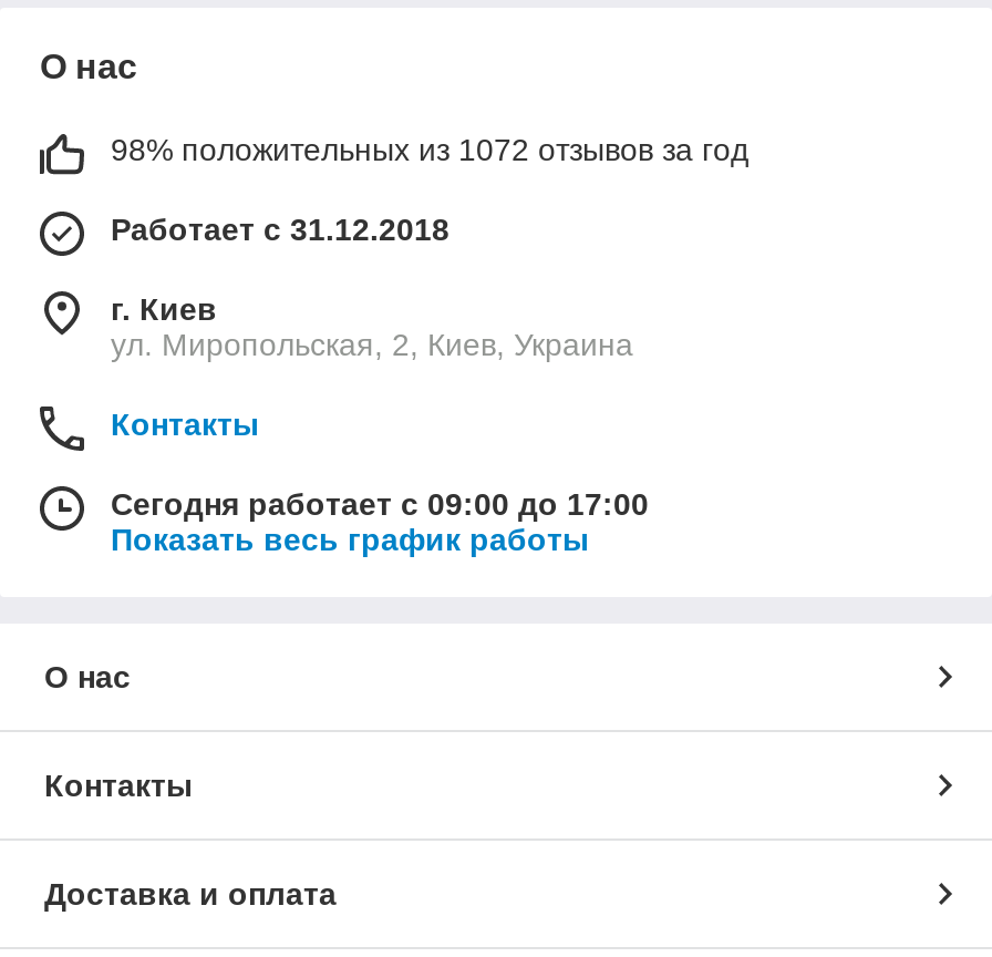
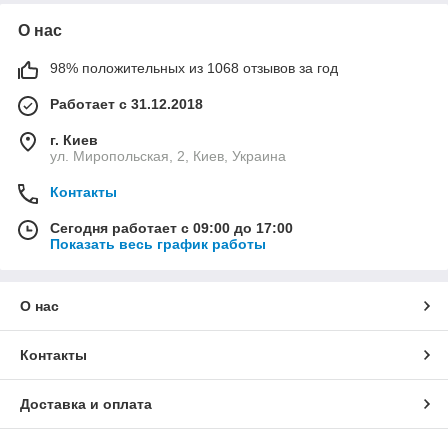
[111,131,748,167] 98% положительных из 1072 отзывов за год -> [50,60,338,76] 98% положительных из 1068 отзывов за год

